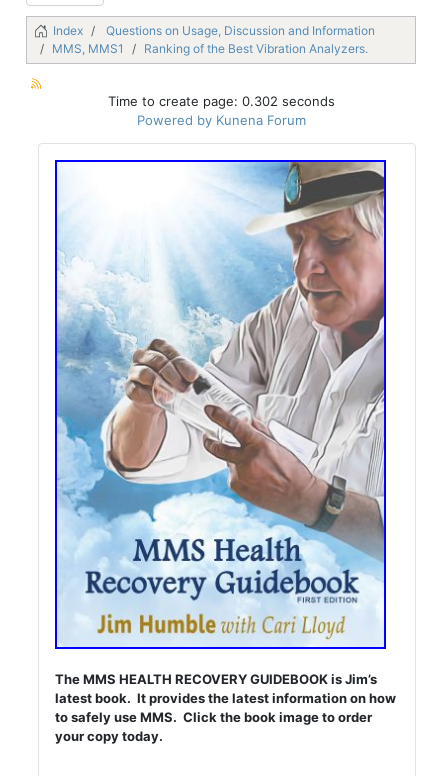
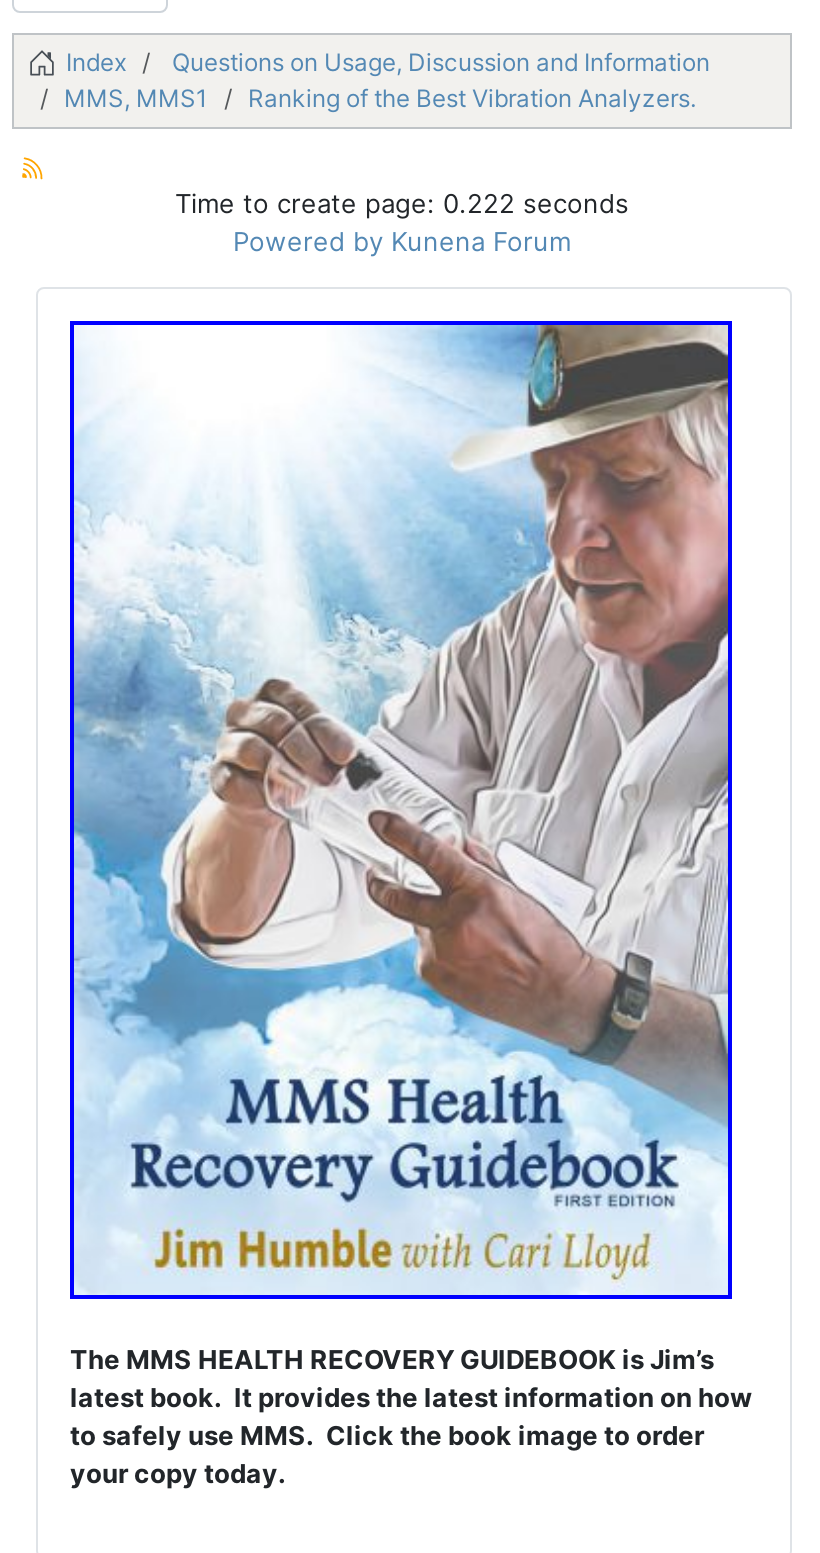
[107,93,334,109] Time to create page: 0.302 seconds -> [175,188,629,220] Time to create page: 0.222 seconds

